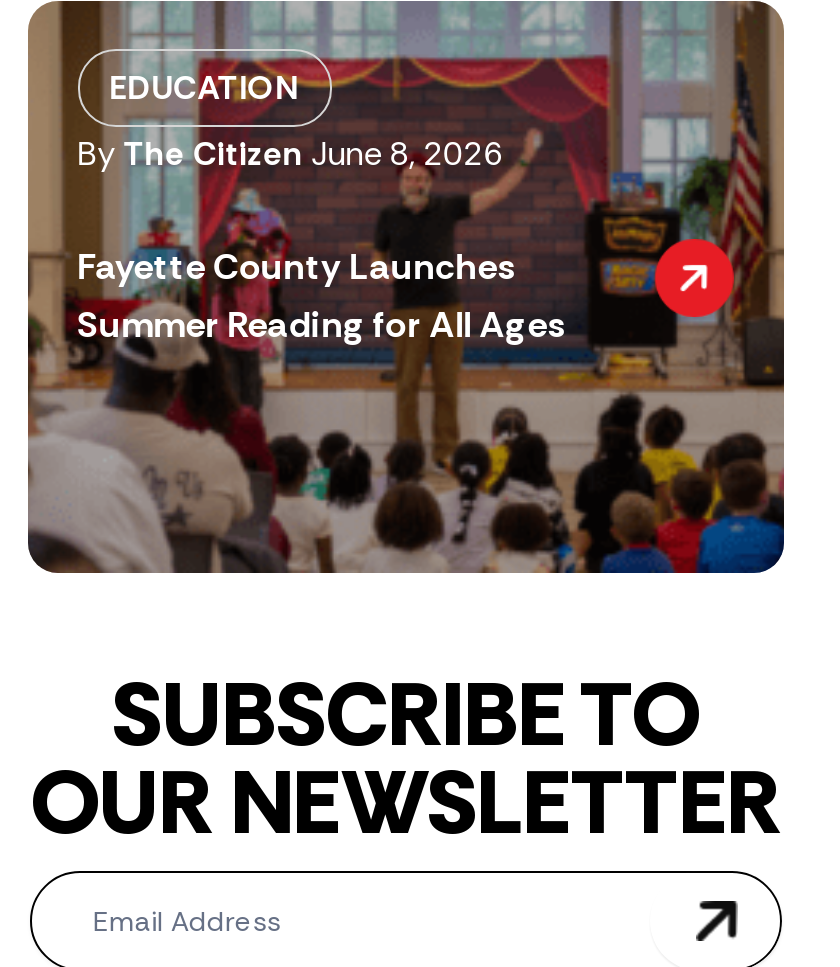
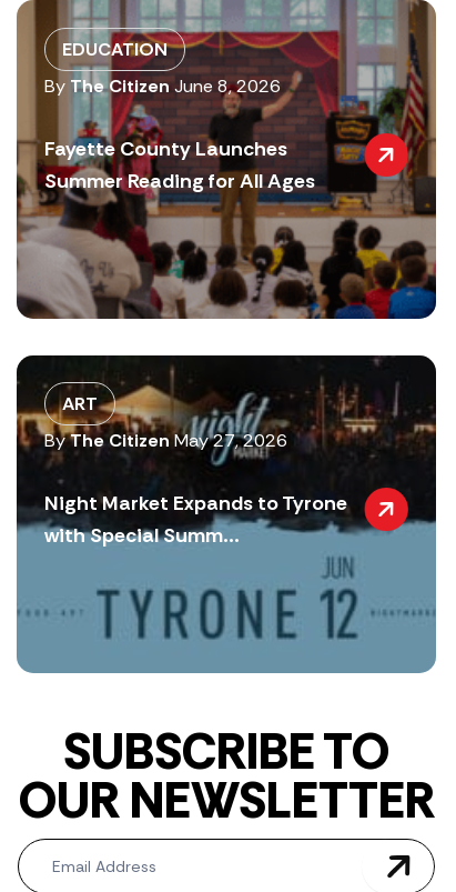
none -> [16,354,437,674] [image] | ART | ByThe Citizen May 27, 2026 | Night Market Expands to Tyrone | with Special Summ...

